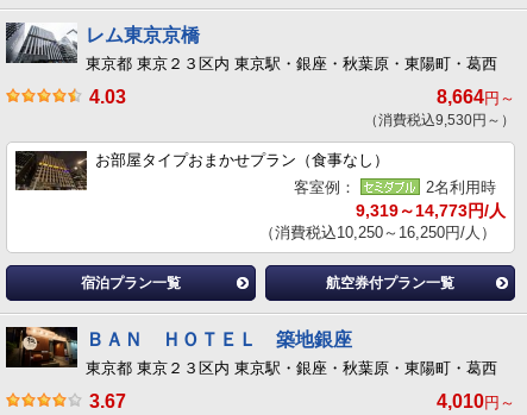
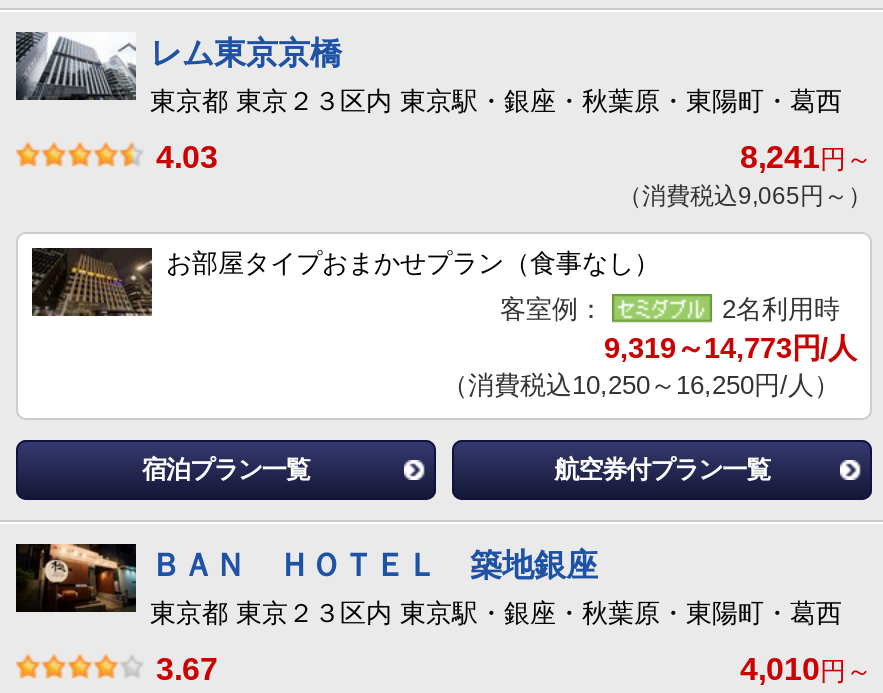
[437,86,515,107] 8,664円～ -> [740,140,872,174] 8,241円～
[364,111,515,128] （消費税込9,530円～） -> [618,182,872,210] （消費税込9,065円～）

